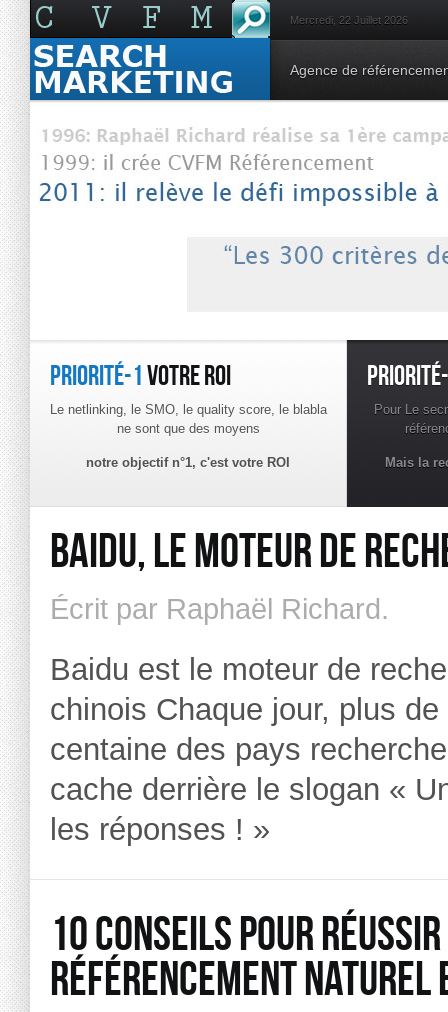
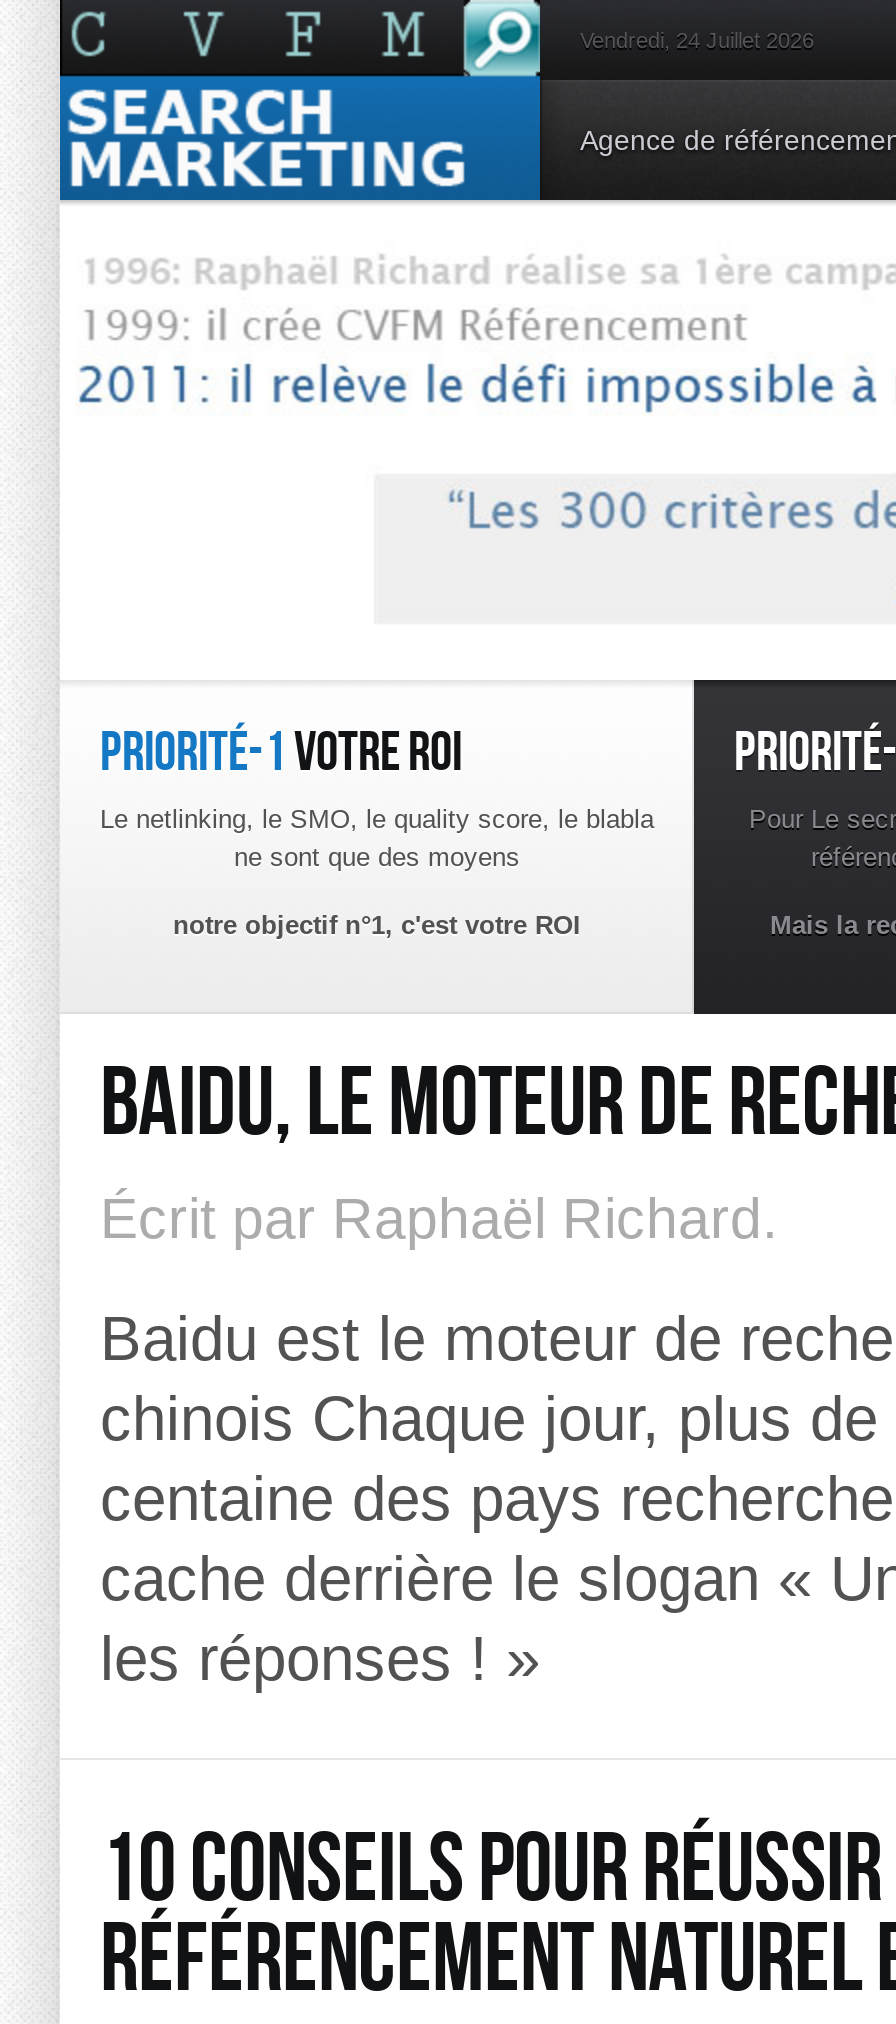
[290,14,408,26] Mercredi, 22 Juillet 2026 -> [580,28,814,52] Vendredi, 24 Juillet 2026

